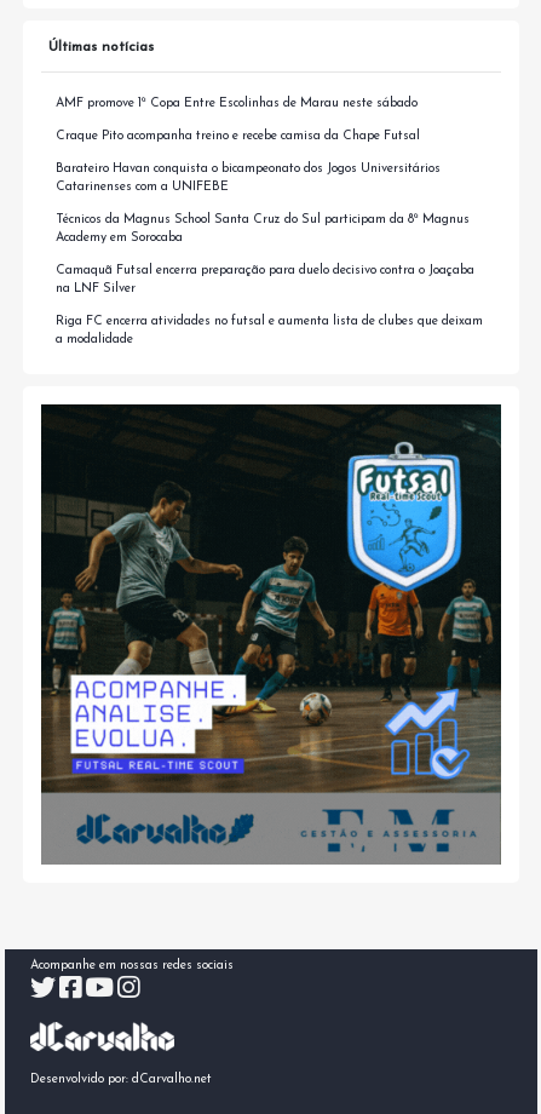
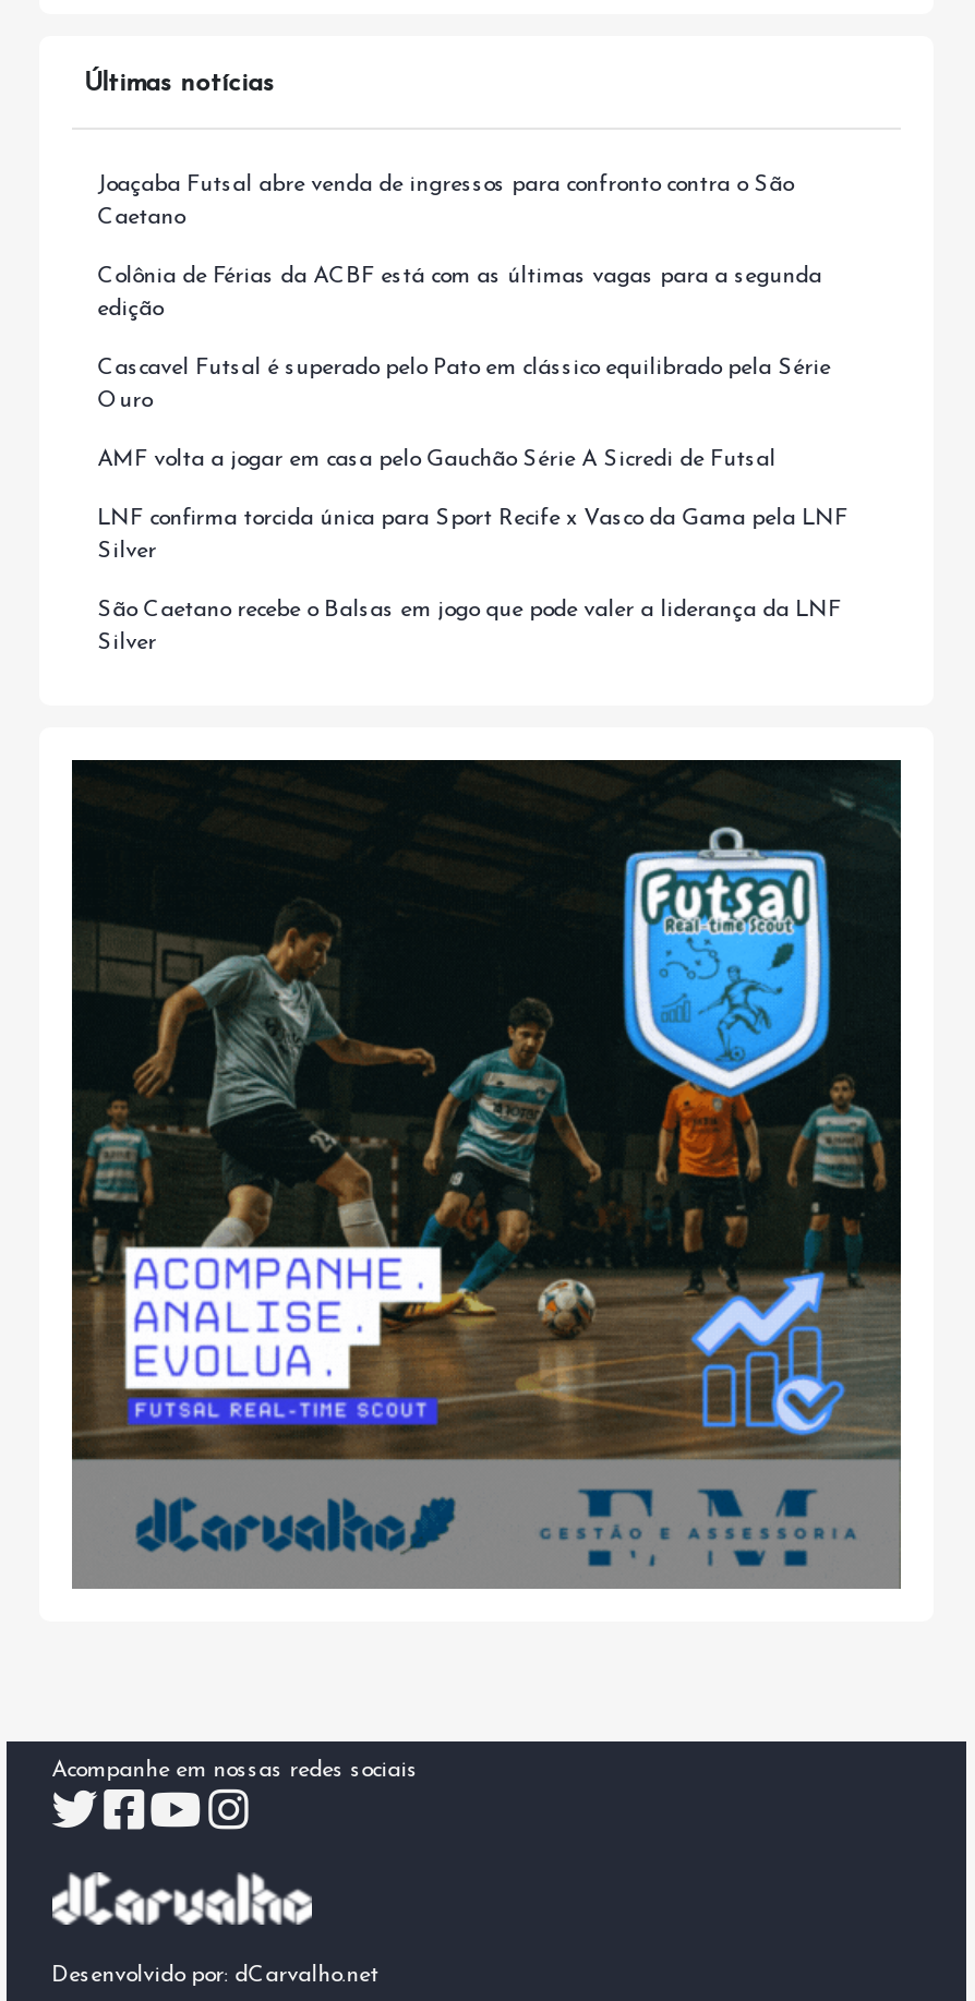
[55,97,417,110] AMF promove 1ª Copa Entre Escolinhas de Marau neste sábado -> [97,174,793,231] Joaçaba Futsal abre venda de ingressos para confronto contra o São | Caetano
[55,130,419,143] Craque Pito acompanha treino e recebe camisa da Chape Futsal -> [97,265,821,322] Colônia de Férias da ACBF está com as últimas vagas para a segunda | edição
[55,162,440,194] Barateiro Havan conquista o bicampeonato dos Jogos Universitários | Catarinenses com a UNIFEBE -> [97,357,830,414] Cascavel Futsal é superado pelo Pato em clássico equilibrado pela Série | Ouro
[55,213,469,245] Técnicos da Magnus School Santa Cruz do Sul participam da 8ª Magnus | Academy em Sorocaba -> [97,449,776,473] AMF volta a jogar em casa pelo Gauchão Série A Sicredi de Futsal
[55,264,474,296] Camaquã Futsal encerra preparação para duelo decisivo contra o Joaçaba | na LNF Silver -> [97,508,848,564] LNF confirma torcida única para Sport Recife x Vasco da Gama pela LNF | Silver
[55,315,482,347] Riga FC encerra atividades no futsal e aumenta lista de clubes que deixam | a modalidade -> [97,599,841,656] São Caetano recebe o Balsas em jogo que pode valer a liderança da LNF | Silver

